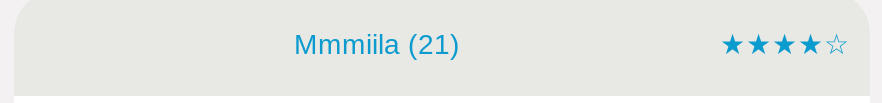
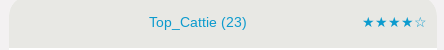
[294,28,460,60] Mmmiila (21) -> [149,14,247,30] Top_Cattie (23)

